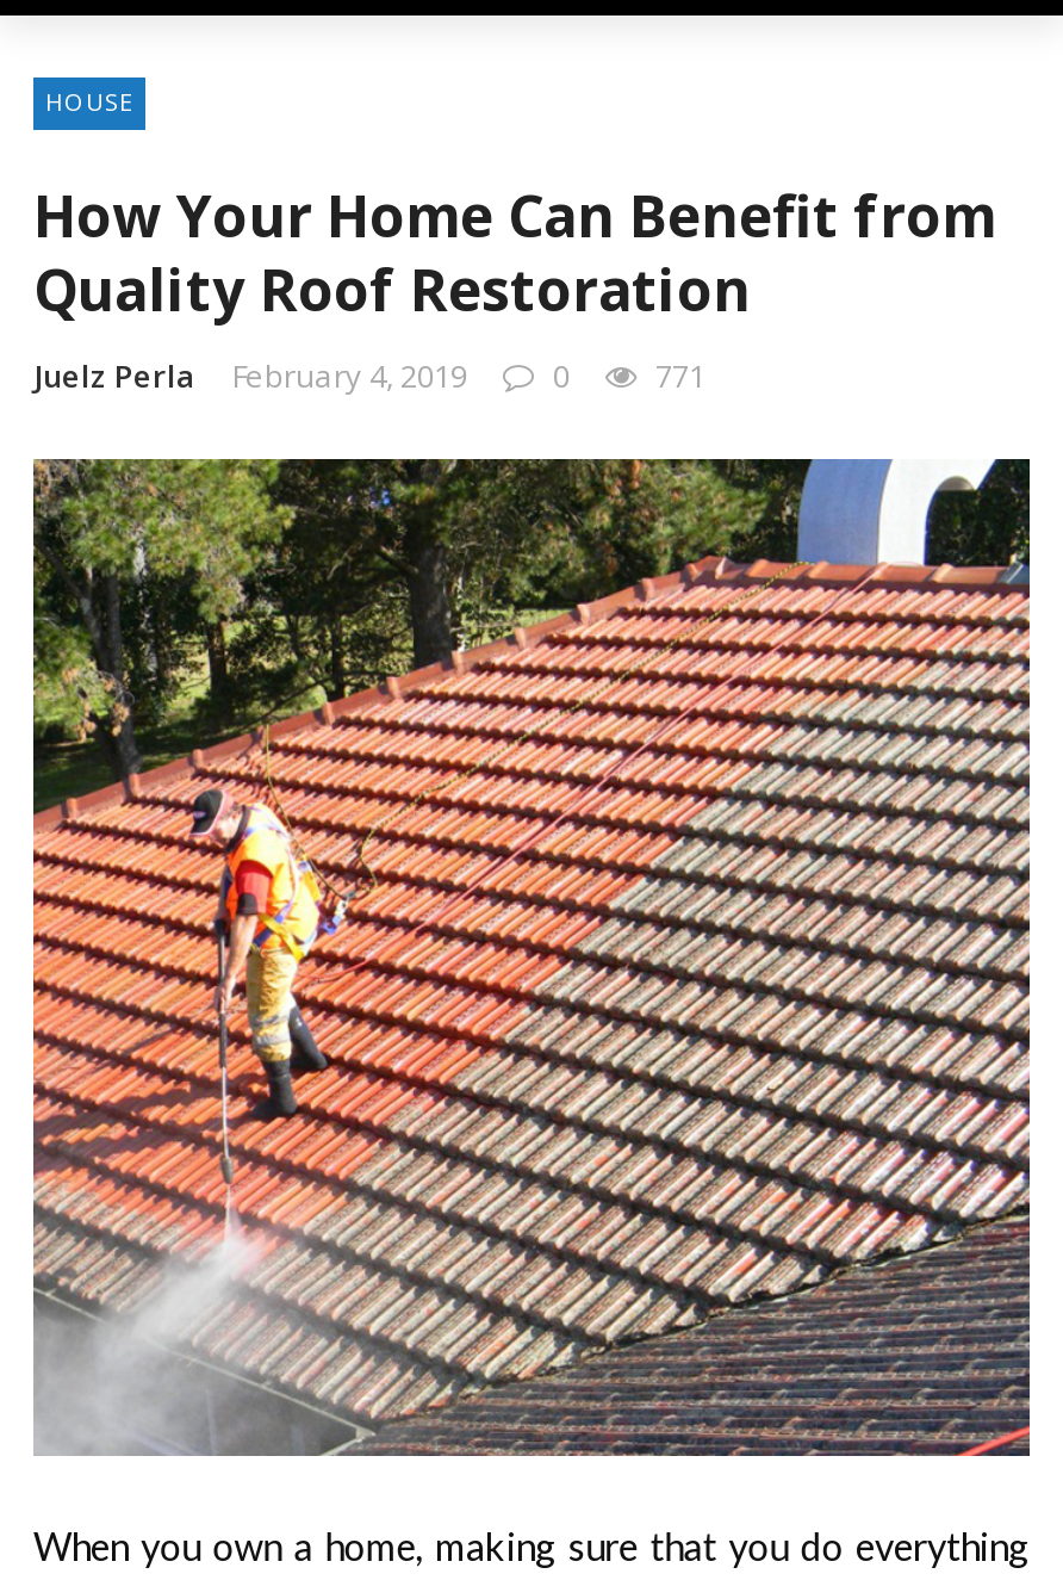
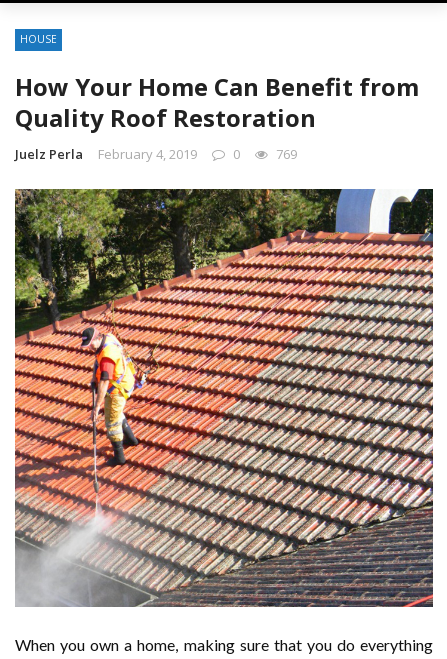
[33,354,705,397] Juelz Perla February 4, 2019 0 771 -> [15,145,297,163] Juelz Perla February 4, 2019 0 769

